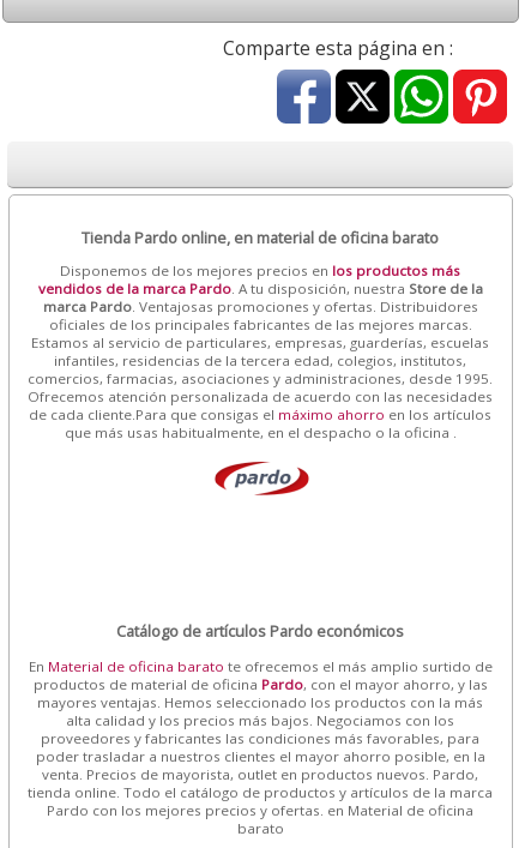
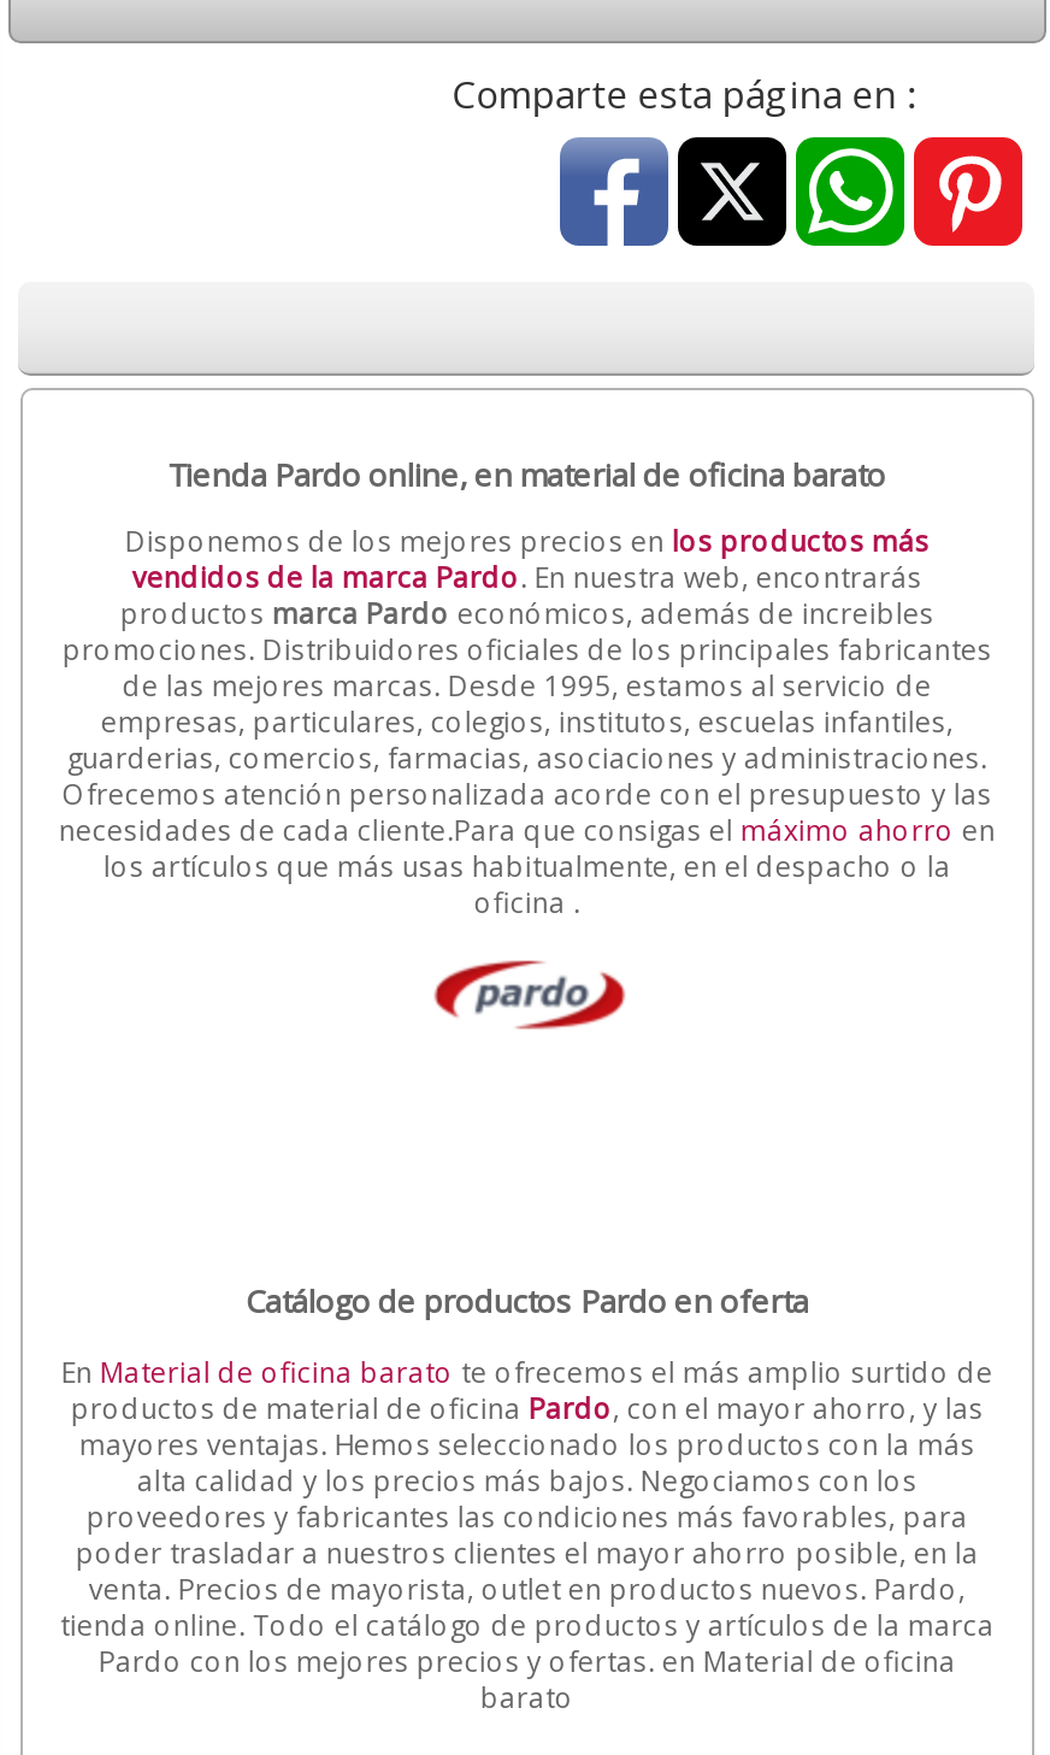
[28,280,493,442] vendidos de la marca Pardo. A tu disposición, nuestra Store de la | marca Pardo. Ventajosas promociones y ofertas. Distribuidores | oficiales de los principales fabricantes de las mejores marcas. | Estamos al servicio de particulares, empresas, guarderías, escuelas | infantiles, residencias de la tercera edad, colegios, institutos, | comercios, farmacias, asociaciones y administraciones, desde 1995. | Ofrecemos atención personalizada de acuerdo con las necesidades | de cada cliente.Para que consigas el máximo ahorro en los artículos | que más usas habitualmente, en el despacho o la oficina . -> [59,560,996,921] vendidos de la marca Pardo. En nuestra web, encontrarás | productos marca Pardo económicos, además de increibles | promociones. Distribuidores oficiales de los principales fabricantes | de las mejores marcas. Desde 1995, estamos al servicio de | empresas, particulares, colegios, institutos, escuelas infantiles, | guarderias, comercios, farmacias, asociaciones y administraciones. | Ofrecemos atención personalizada acorde con el presupuesto y las | necesidades de cada cliente.Para que consigas el máximo ahorro en | los artículos que más usas habitualmente, en el despacho o la | oficina .
[117,620,404,642] Catálogo de artículos Pardo económicos -> [245,1279,809,1323] Catálogo de productos Pardo en oferta

